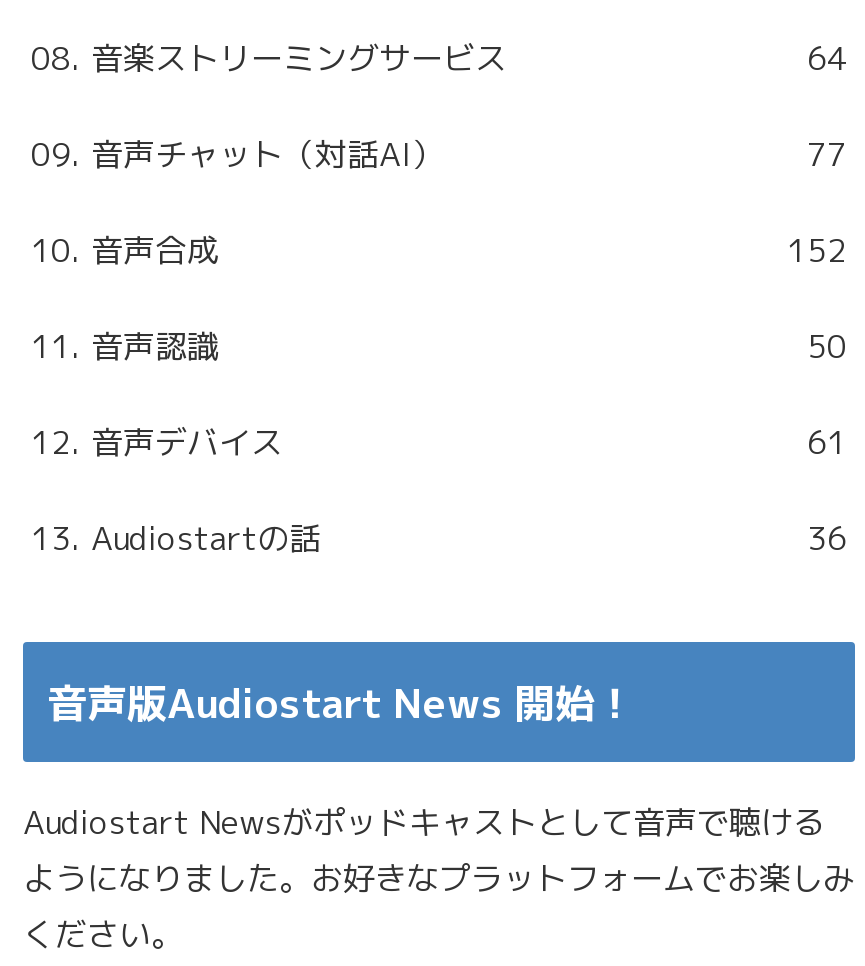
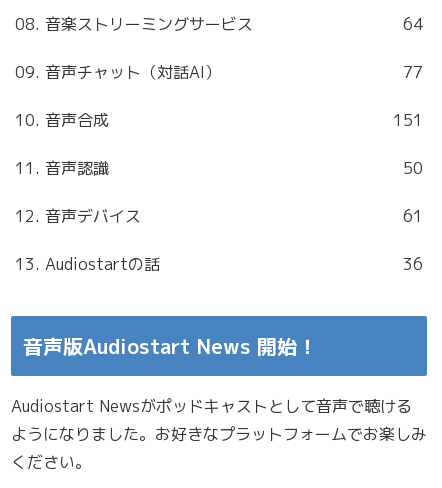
[787,227,847,271] 152 -> [393,109,423,131] 151

